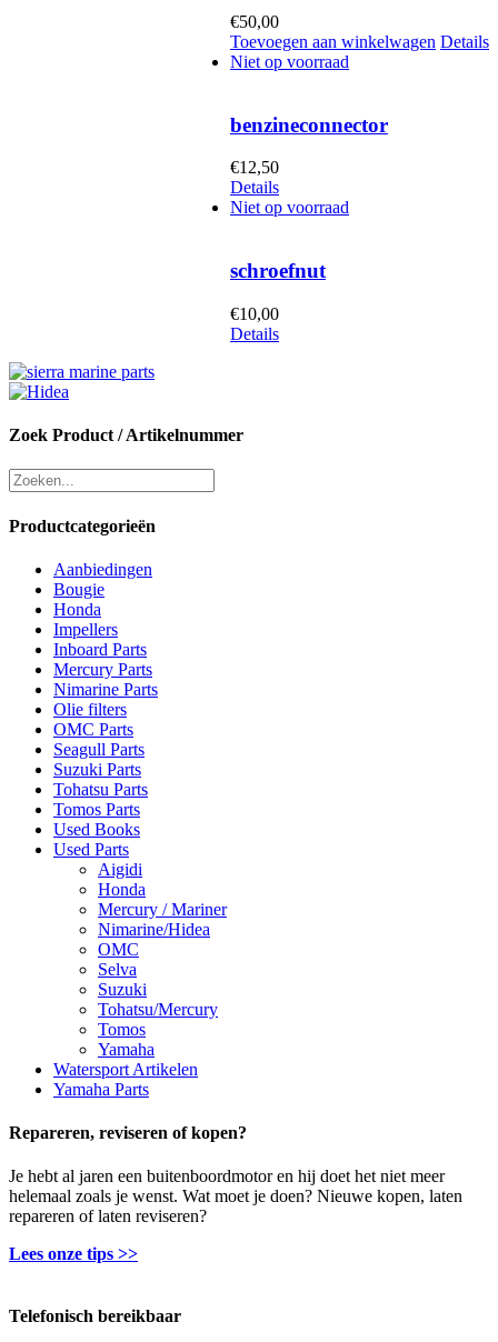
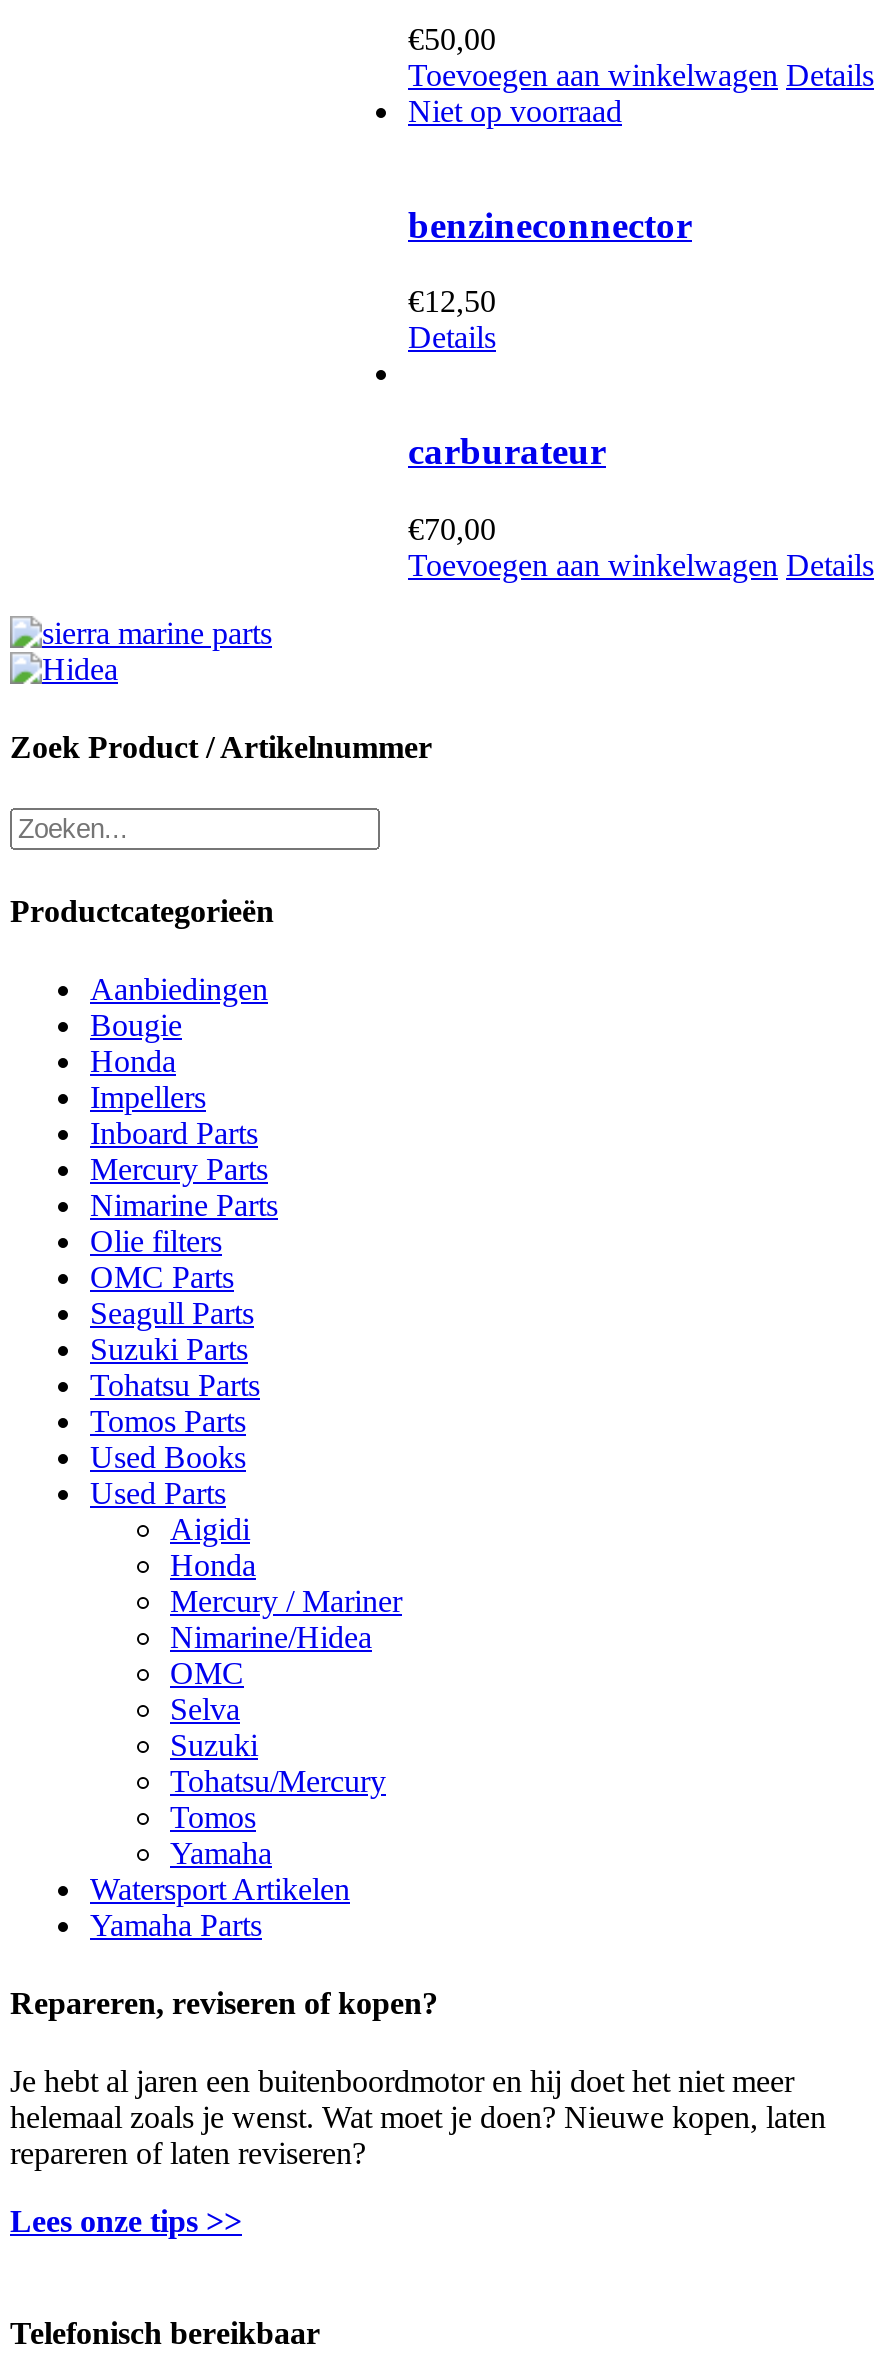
[230,198,349,343] Niet op voorraad | schroefnut | €10,00 | Details -> [408,430,874,582] carburateur | €70,00 | Toevoegen aan winkelwagen Details

